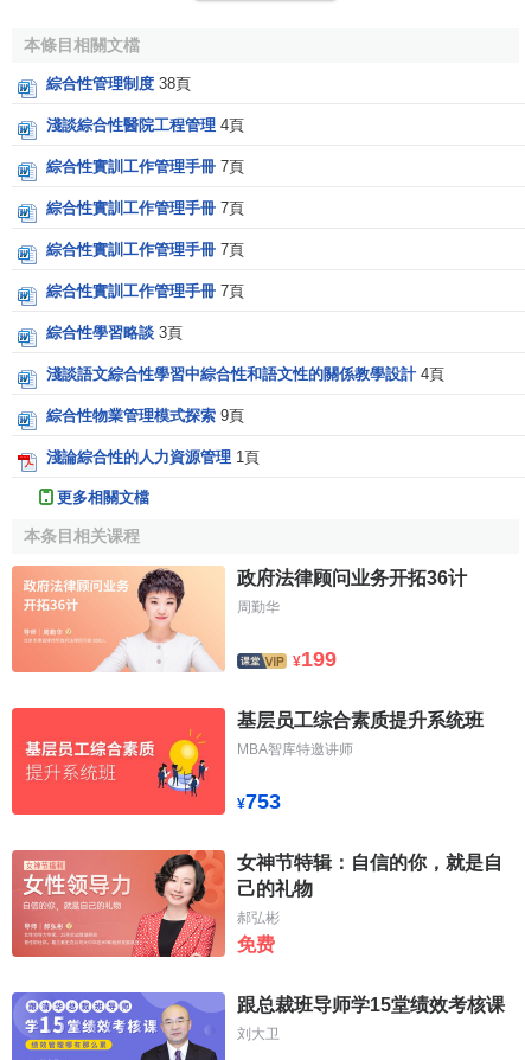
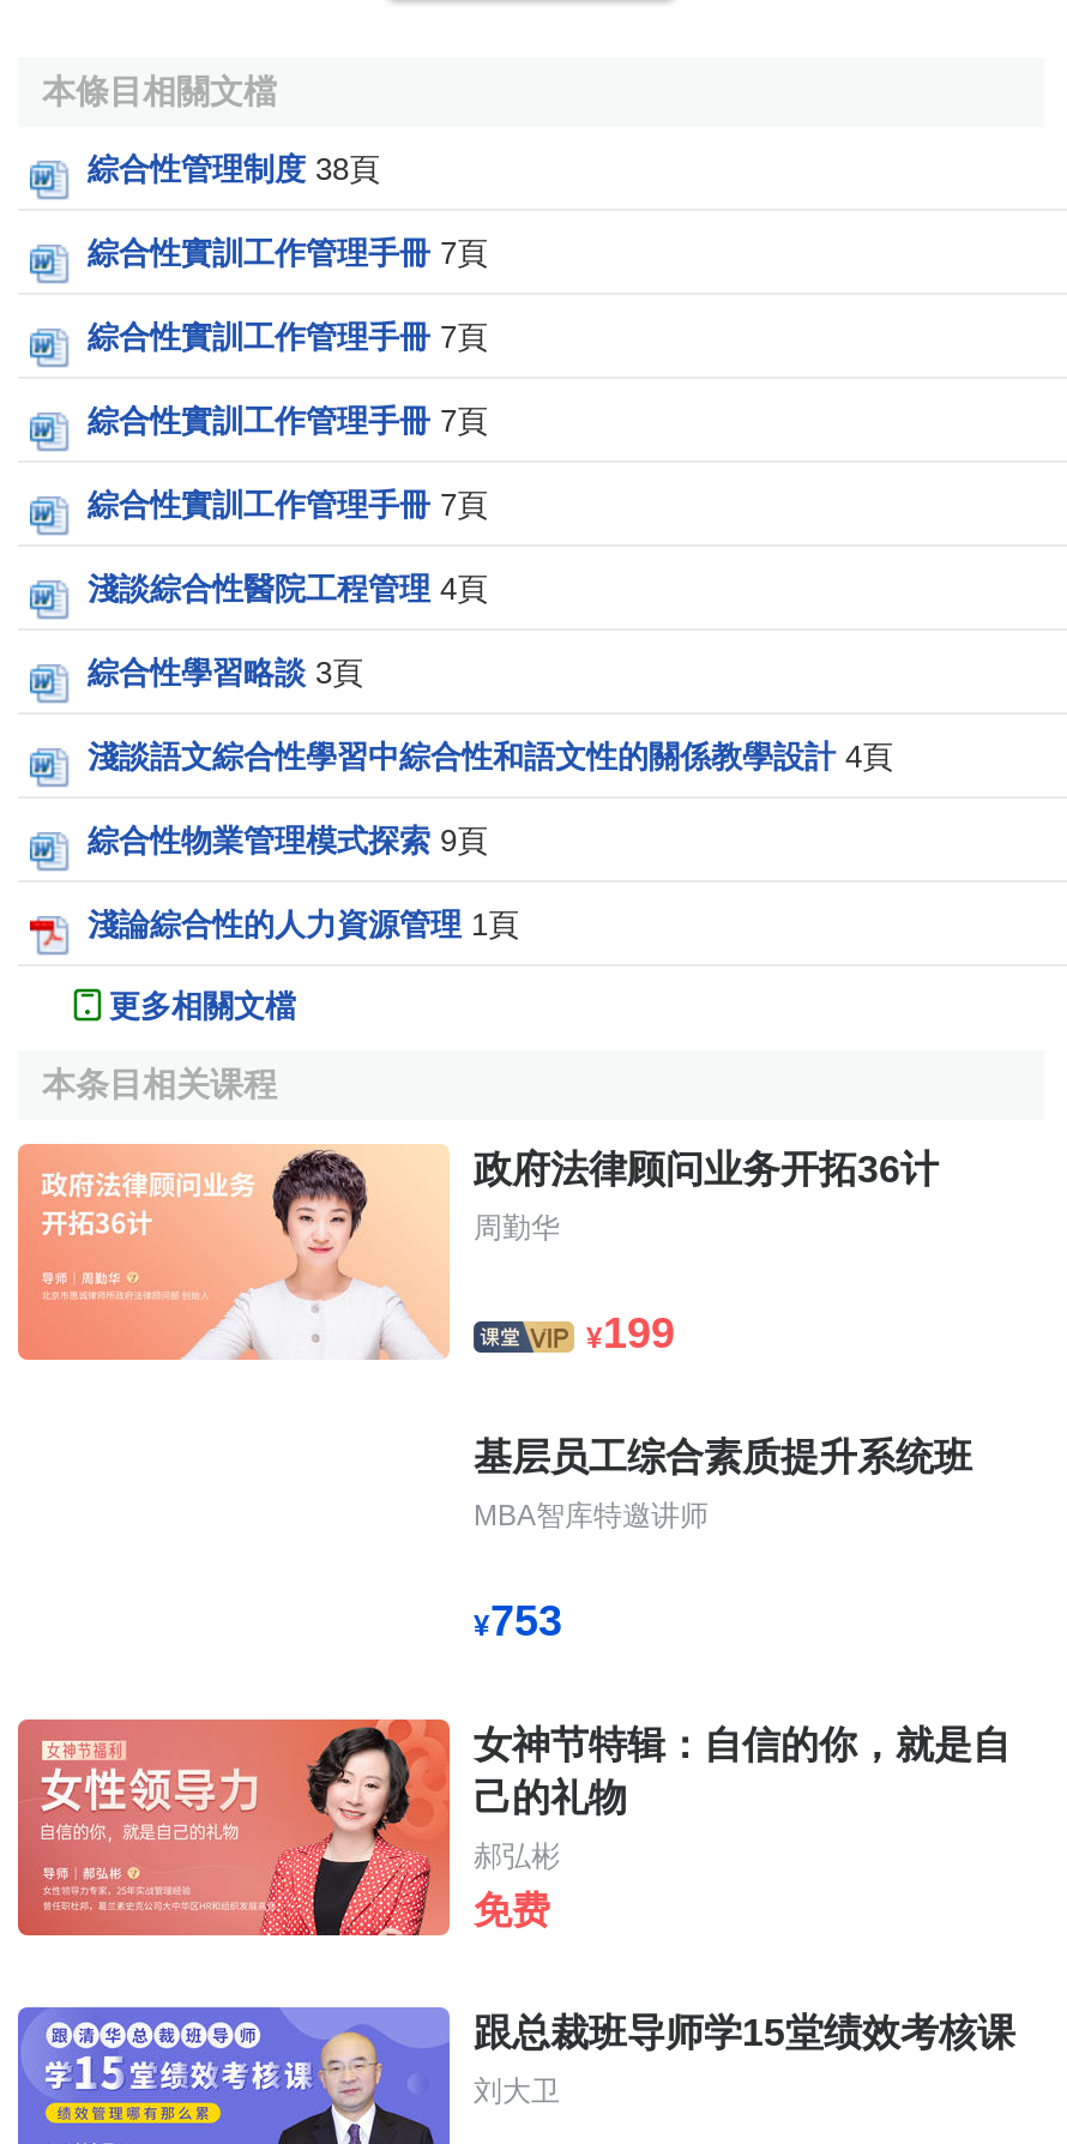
moved [46,116,244,134] -> [88,570,488,606]: 淺談綜合性醫院工程管理 4頁
moved [46,157,244,300] -> [88,235,488,522]: 綜合性實訓工作管理手冊 7頁 | 綜合性實訓工作管理手冊 7頁 | 綜合性實訓工作管理手冊 7頁 | 綜合性實訓工作管理手冊 7頁
[11,707,226,816] [image] -> none

